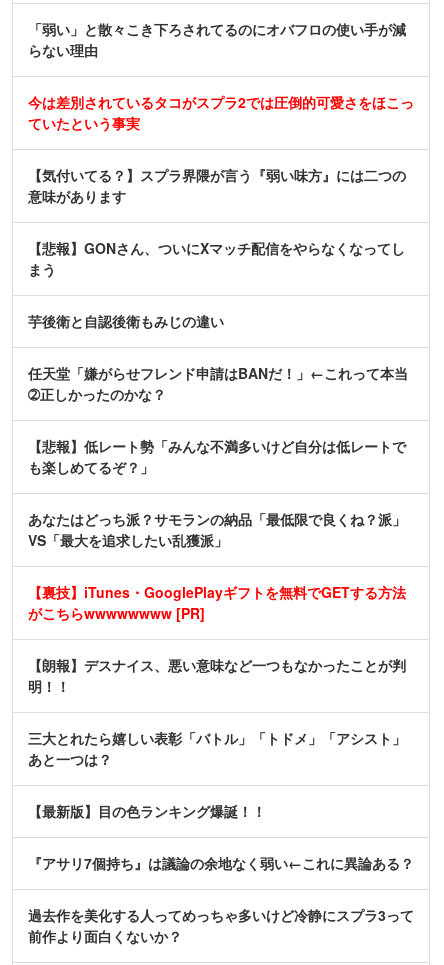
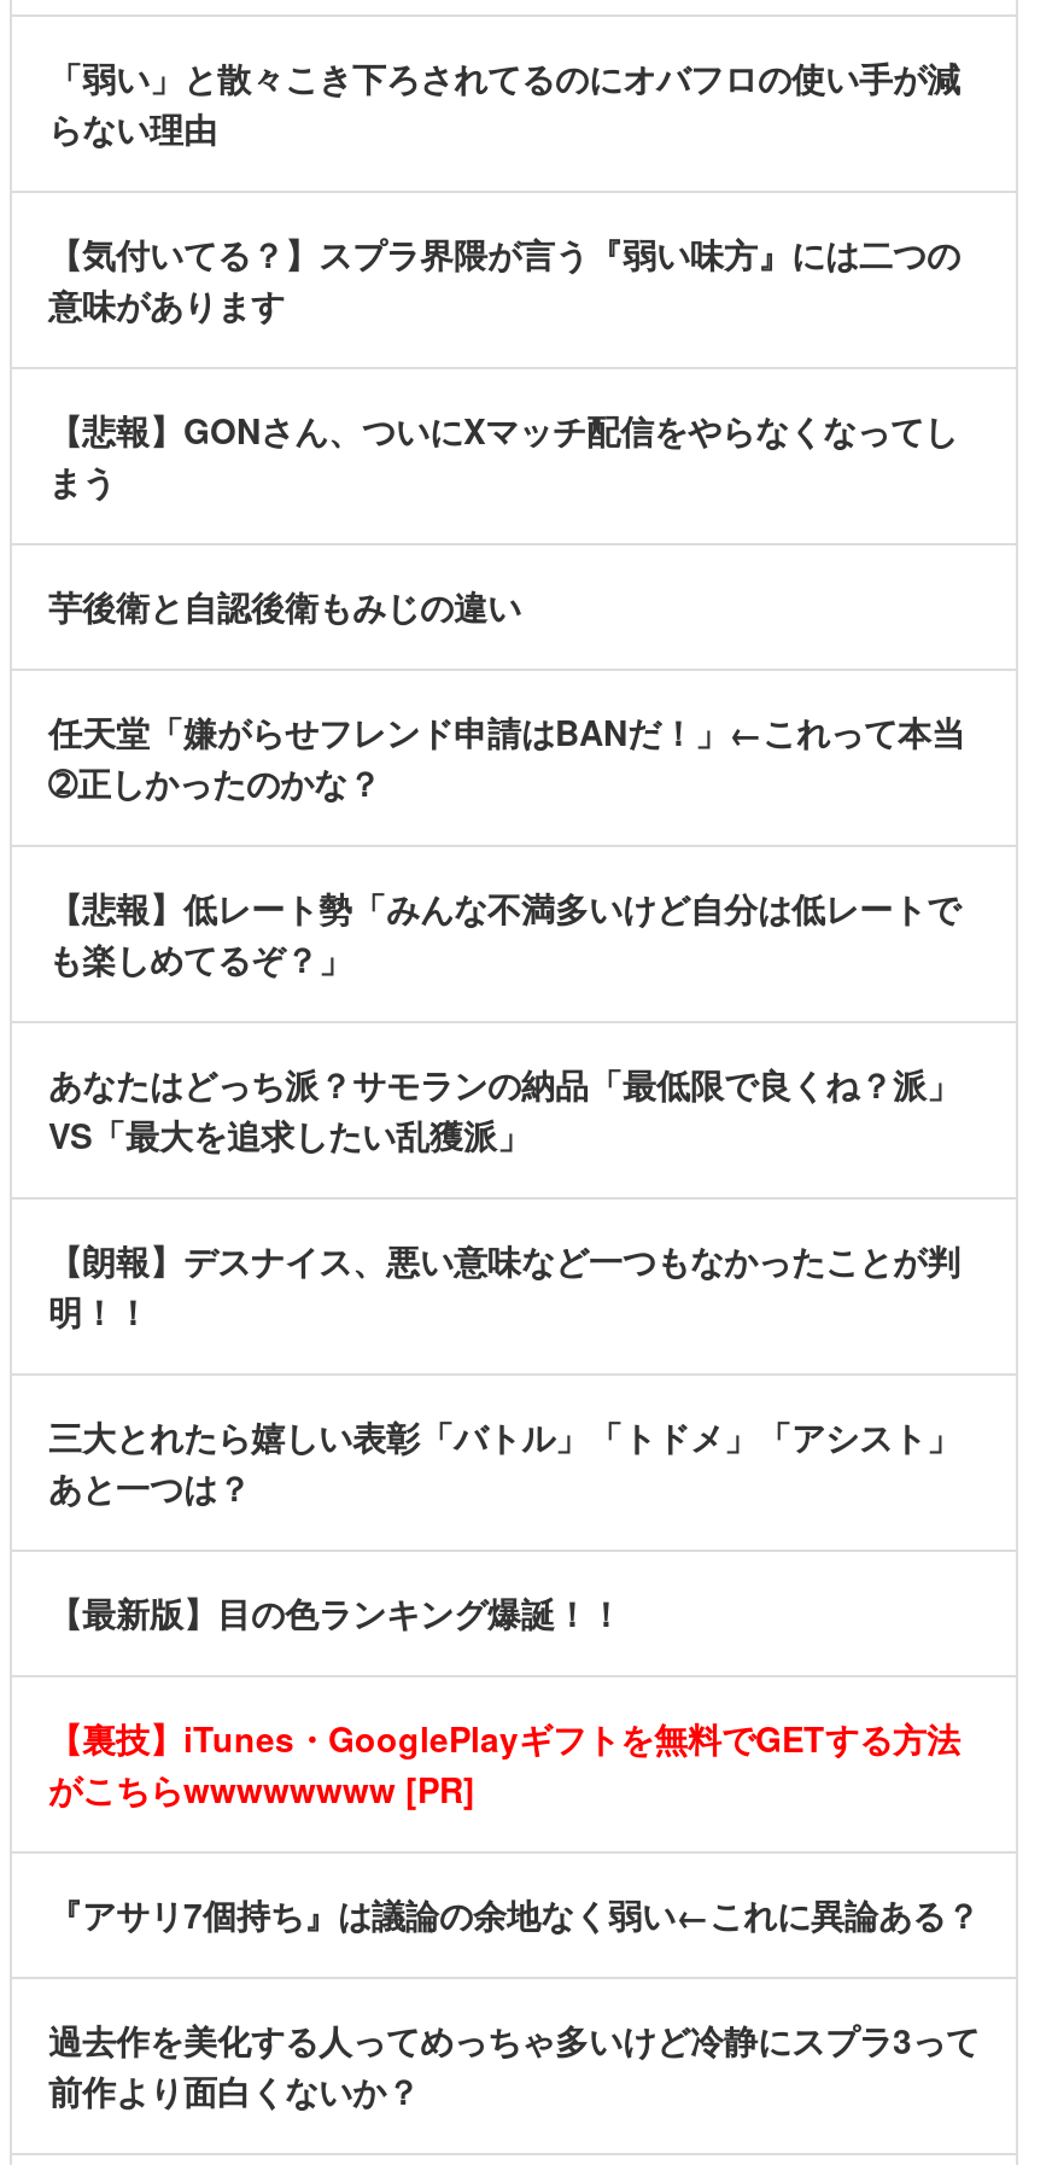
[28,92,414,133] 今は差別されているタコがスプラ2では圧倒的可愛さをほこっ | ていたという事実 -> none
moved [28,582,406,623] -> [48,1714,960,1813]: 【裏技】iTunes・GooglePlayギフトを無料でGETする方法 | がこちらwwwwwwww [PR]
moved [28,655,406,821] -> [48,1236,960,1637]: 【朗報】デスナイス、悪い意味など一つもなかったことが判 | 明！！ | 三大とれたら嬉しい表彰「バトル」「トドメ」「アシスト」 | あと一つは？ | 【最新版】目の色ランキング爆誕！！

